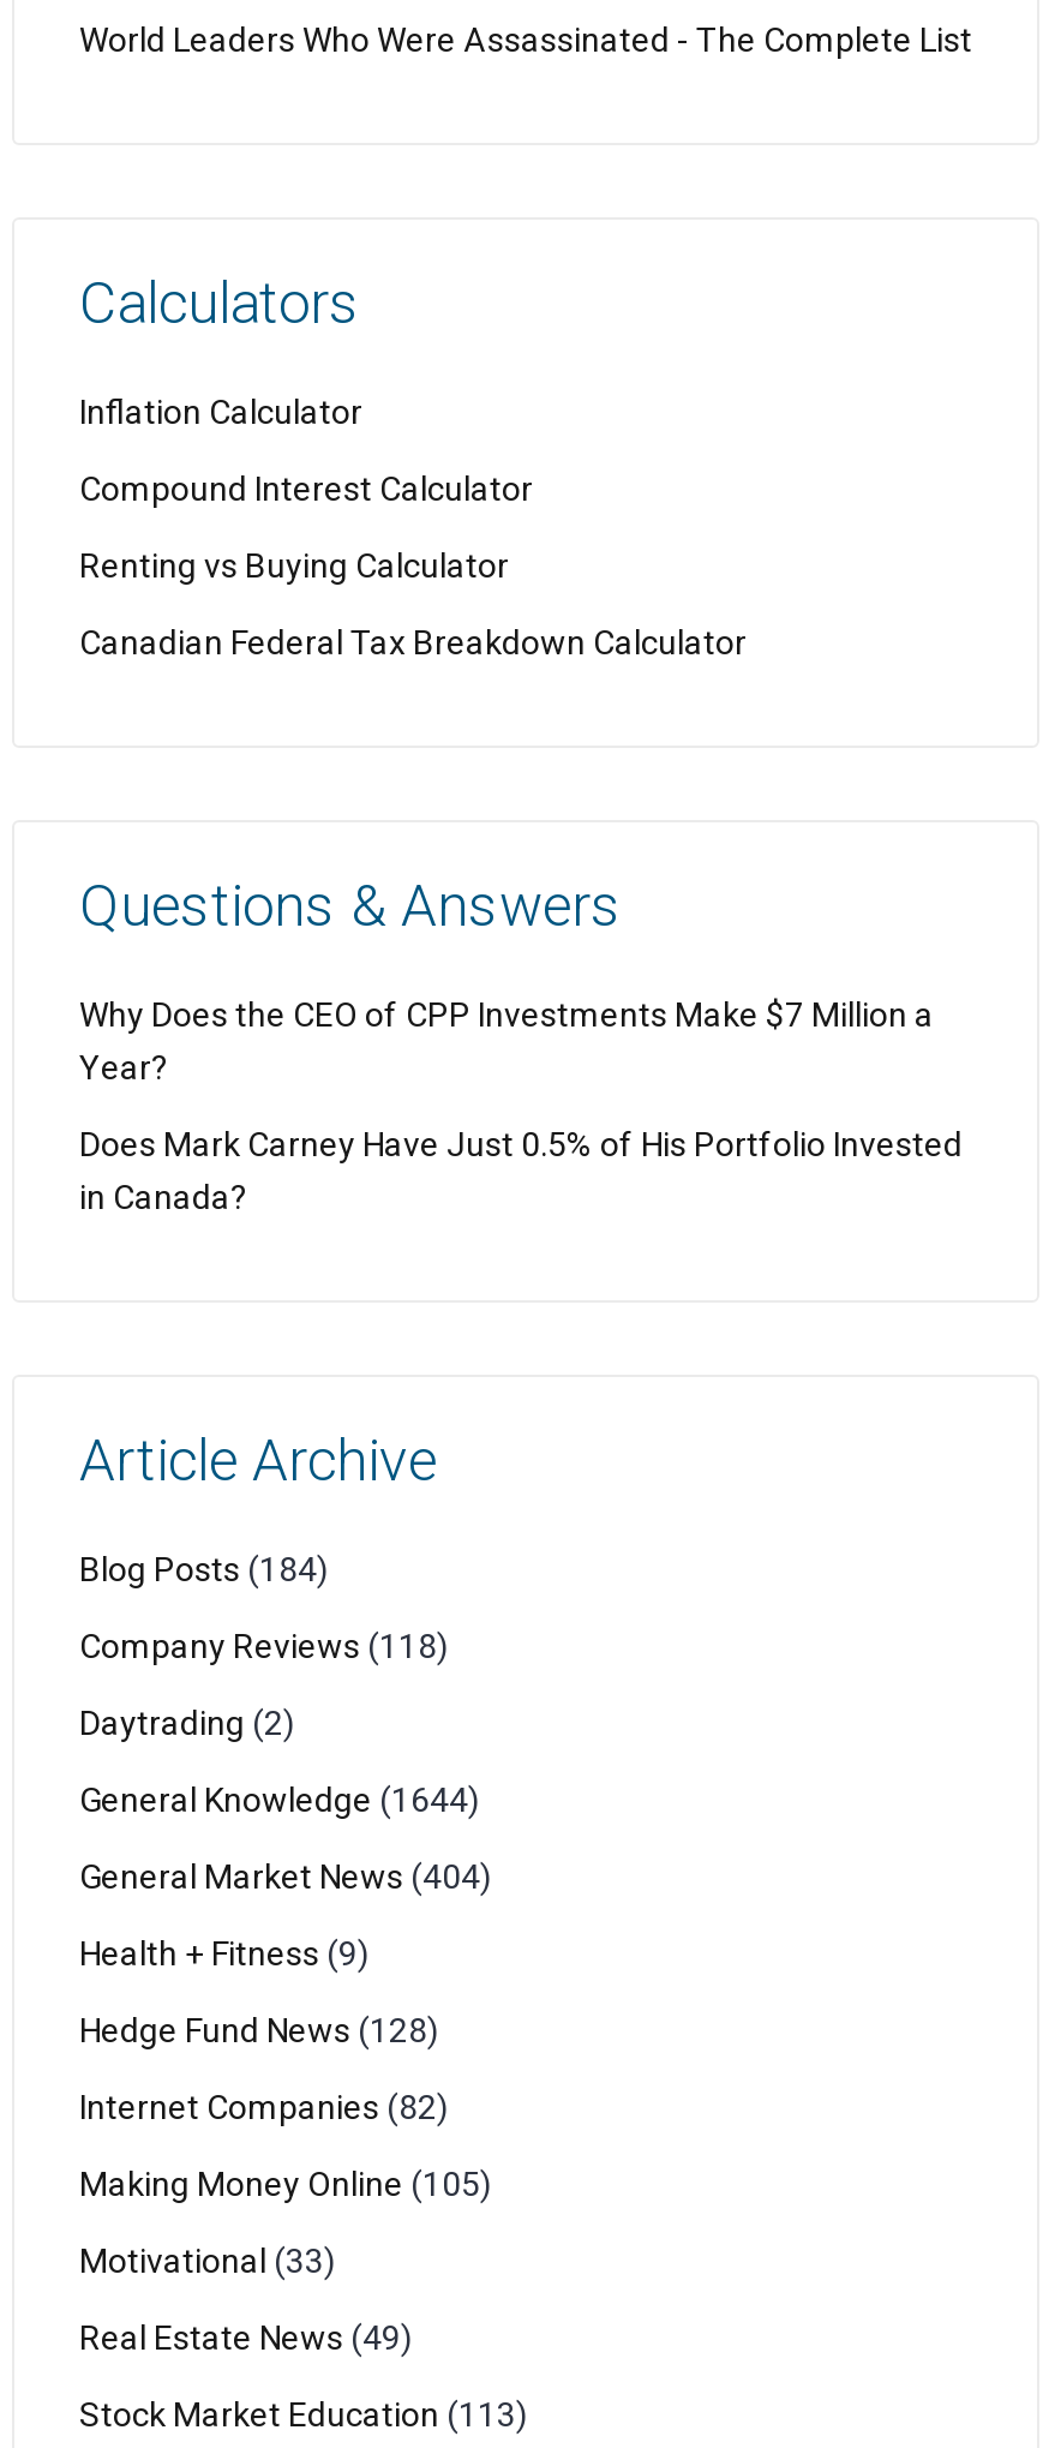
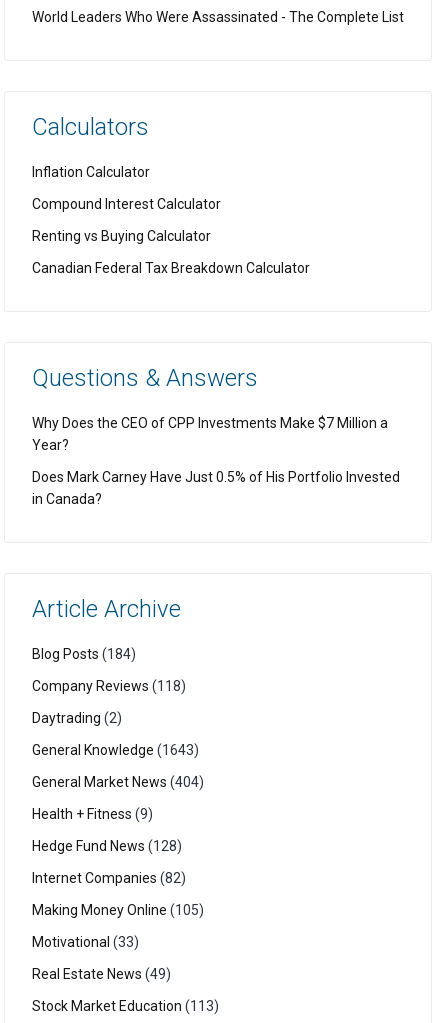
[79,1780,480,1819] General Knowledge (1644) -> [32,742,199,758] General Knowledge (1643)

